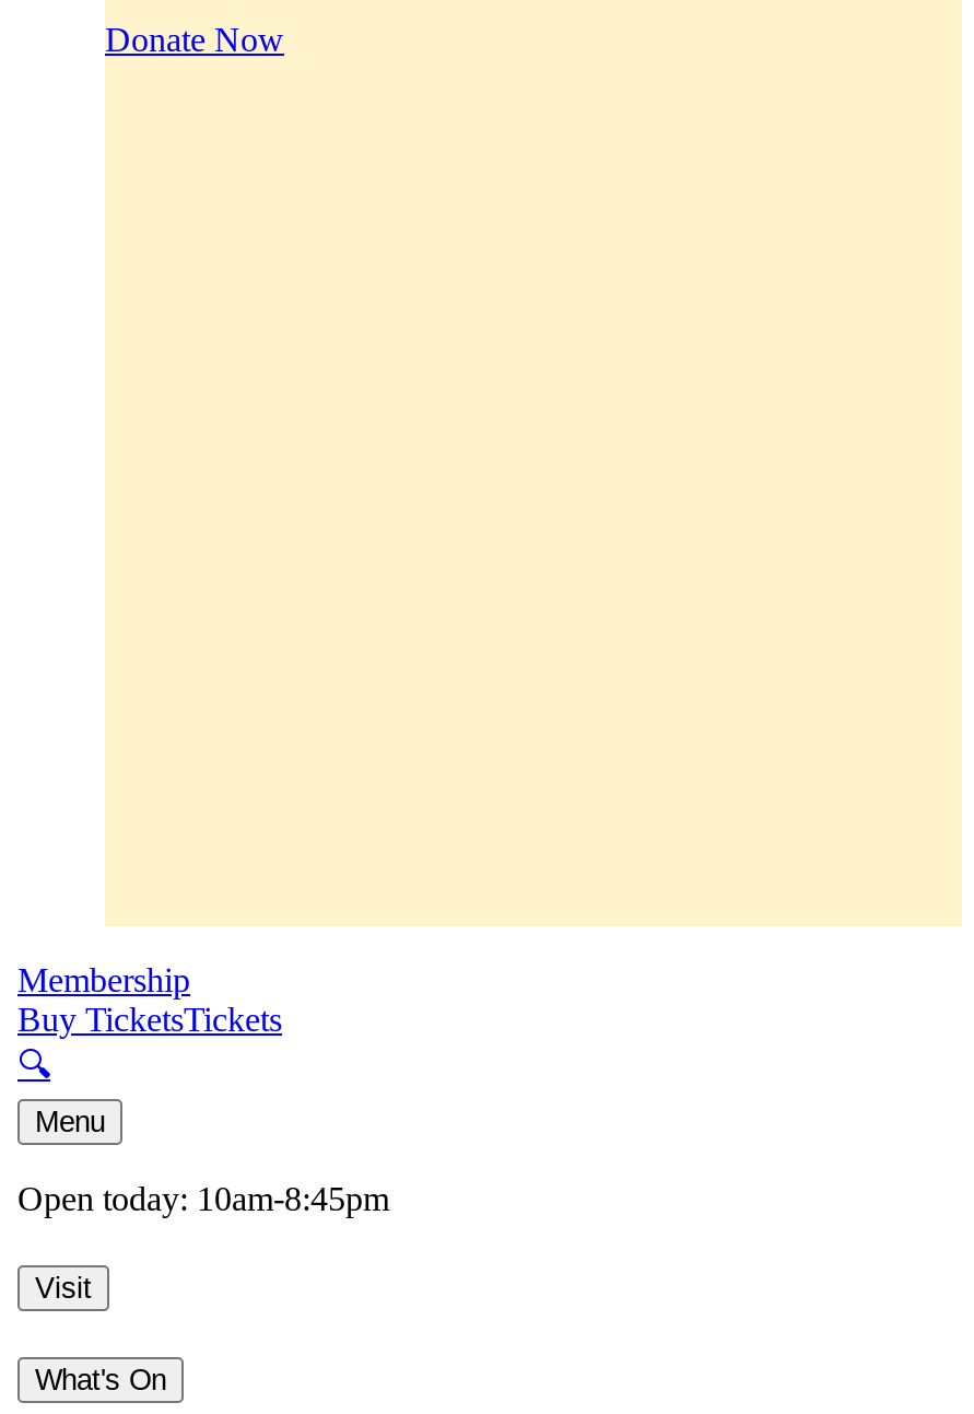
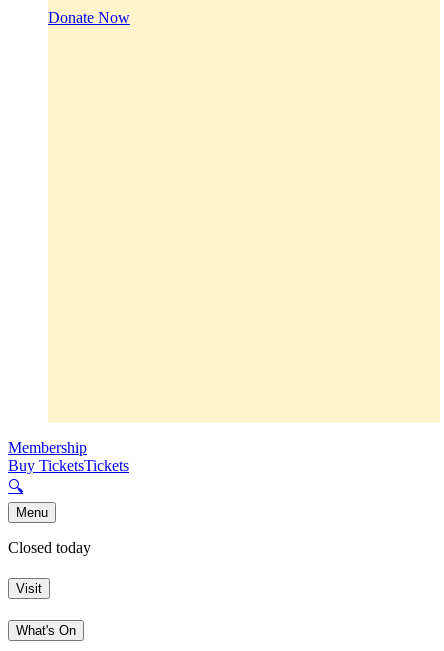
[17,1181,389,1218] Open today: 10am-8:45pm -> [8,539,91,556] Closed today

